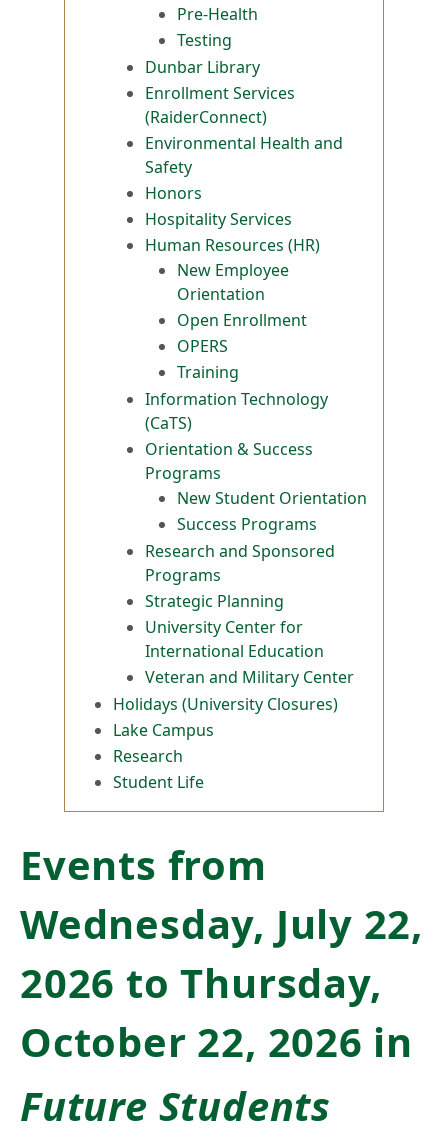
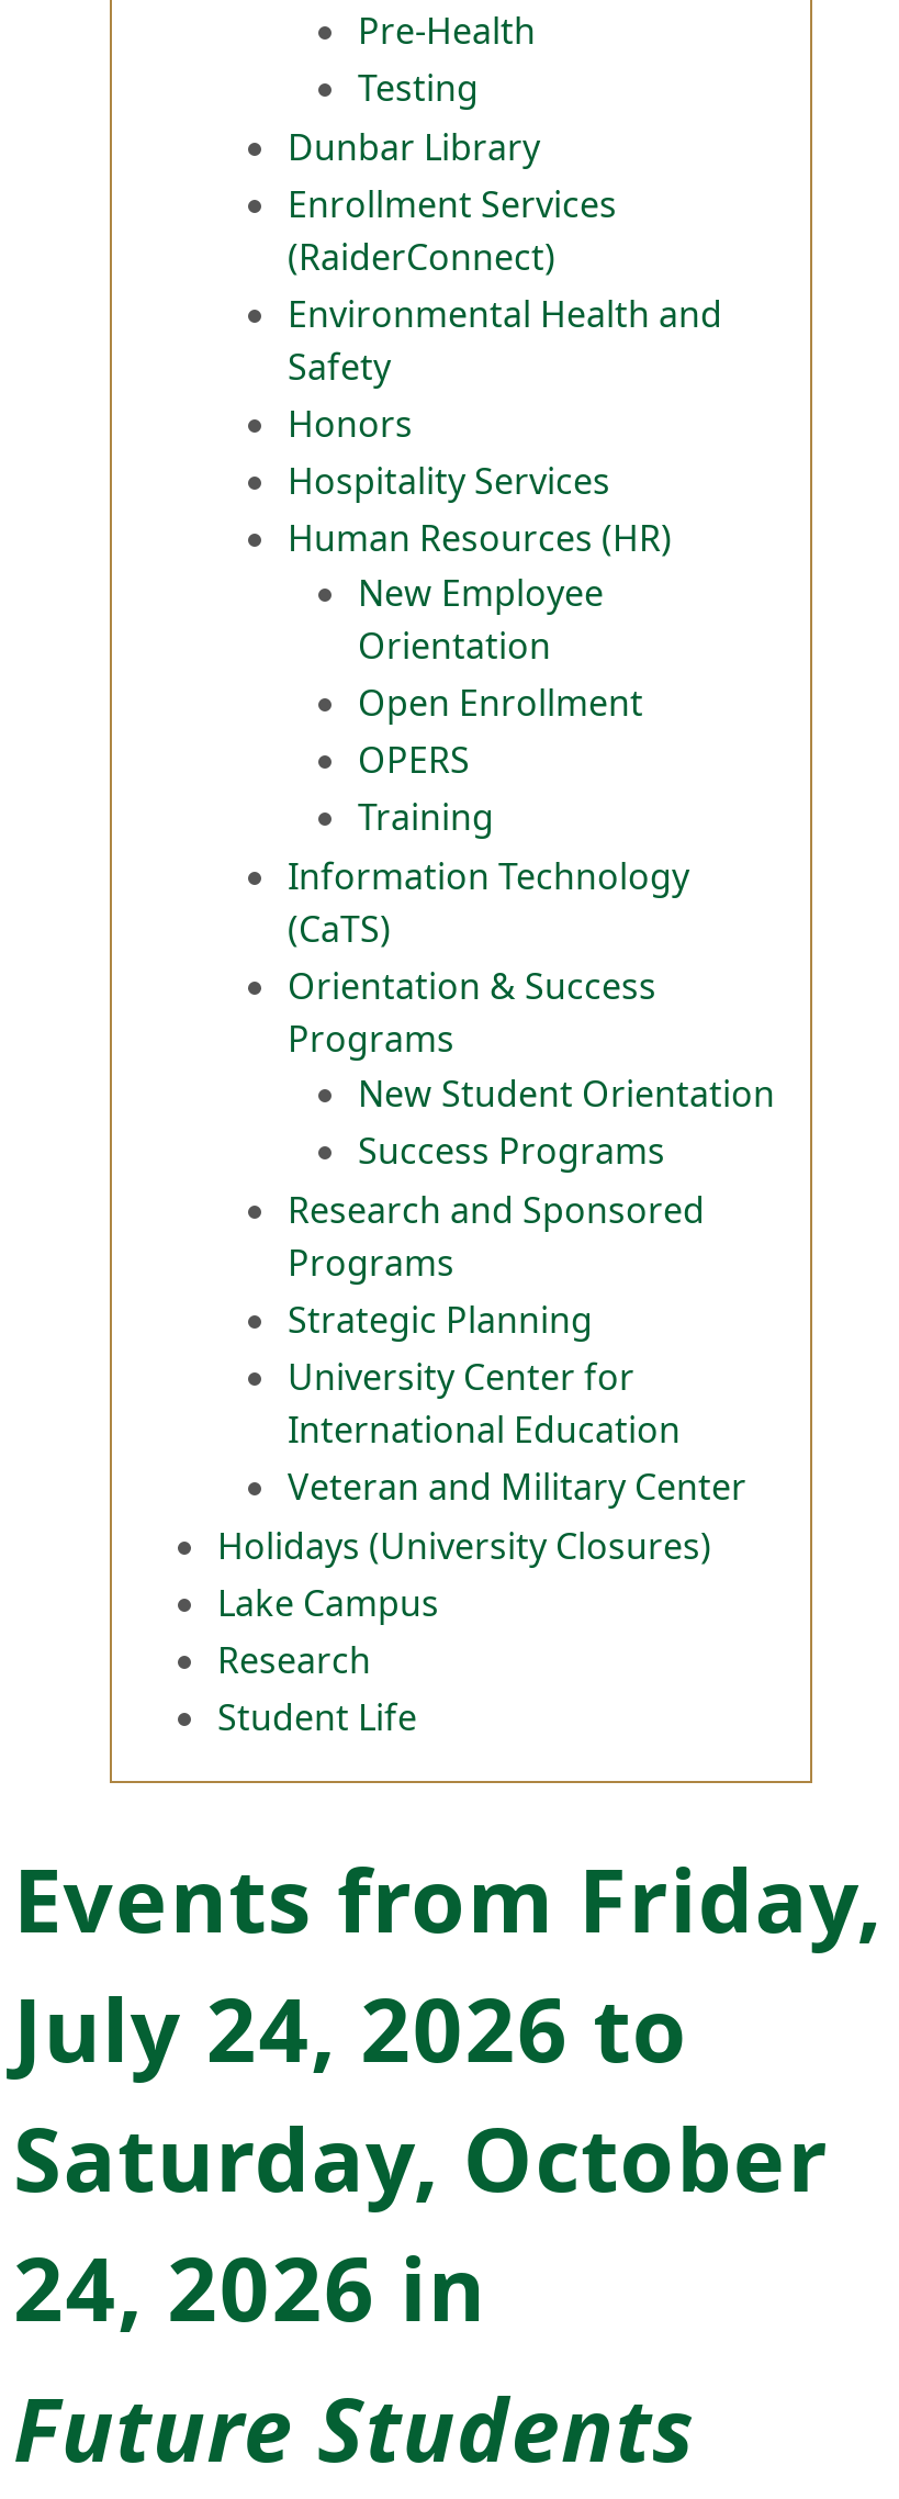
[20,837,423,1069] Events from | Wednesday, July 22, | 2026 to Thursday, | October 22, 2026 in -> [13,1839,883,2349] Events from Friday, | July 24, 2026 to | Saturday, October | 24, 2026 in

